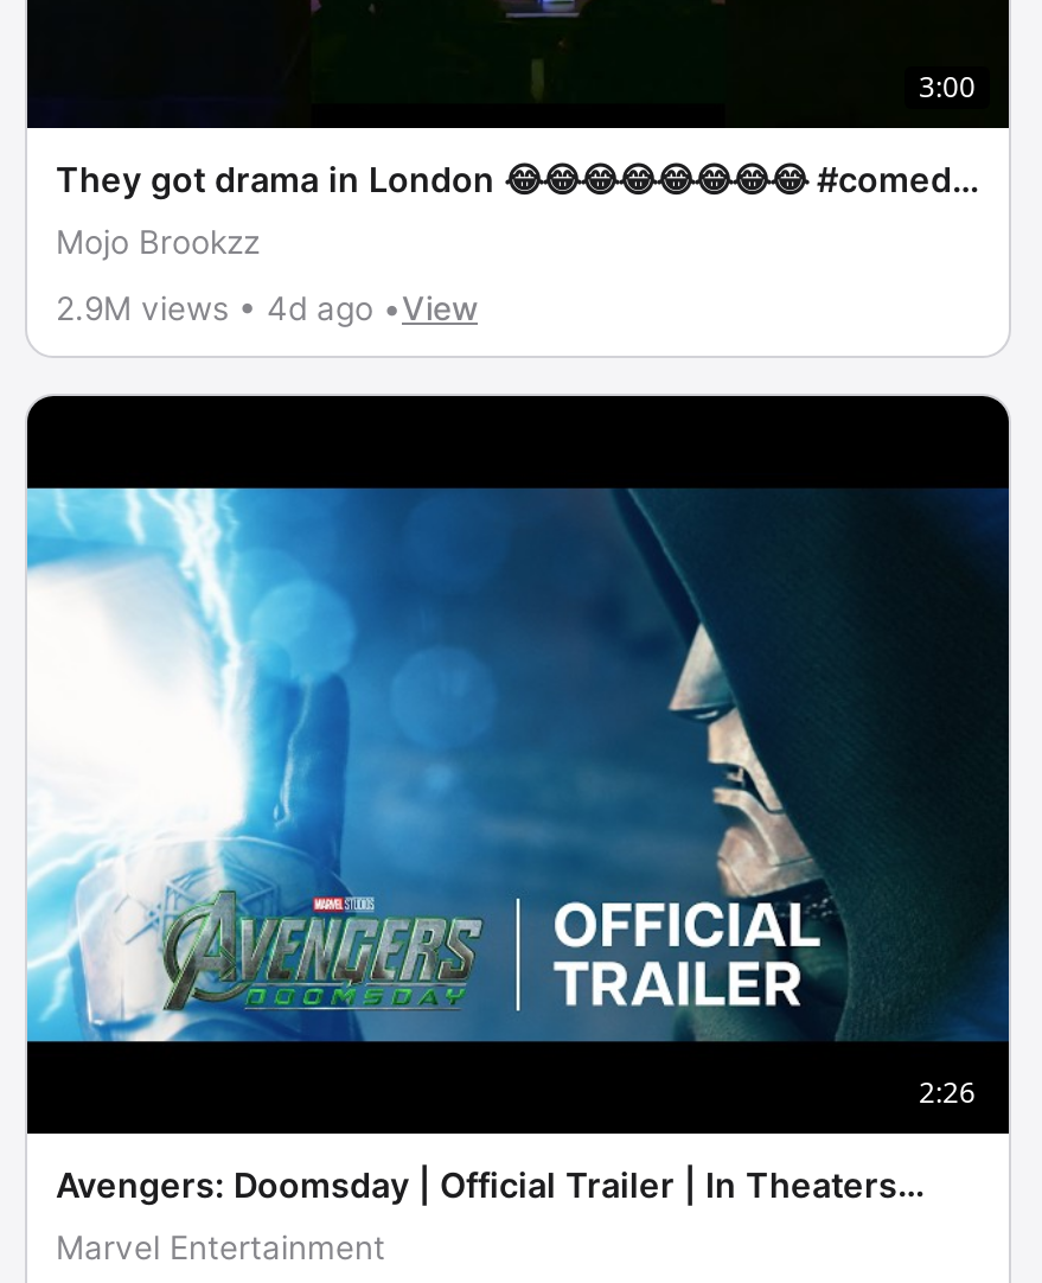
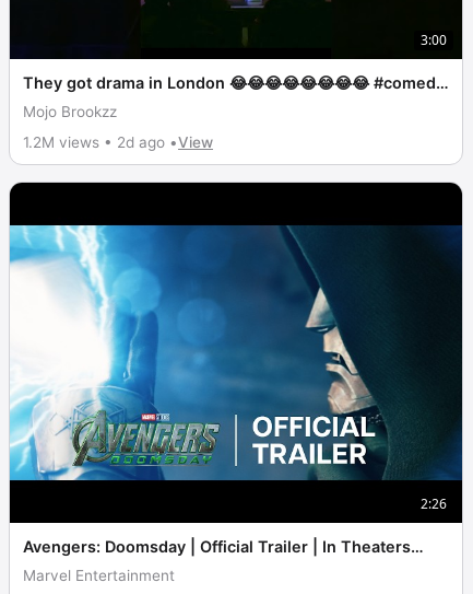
[56,289,478,327] 2.9M views • 4d ago •View -> [23,133,213,151] 1.2M views • 2d ago •View

